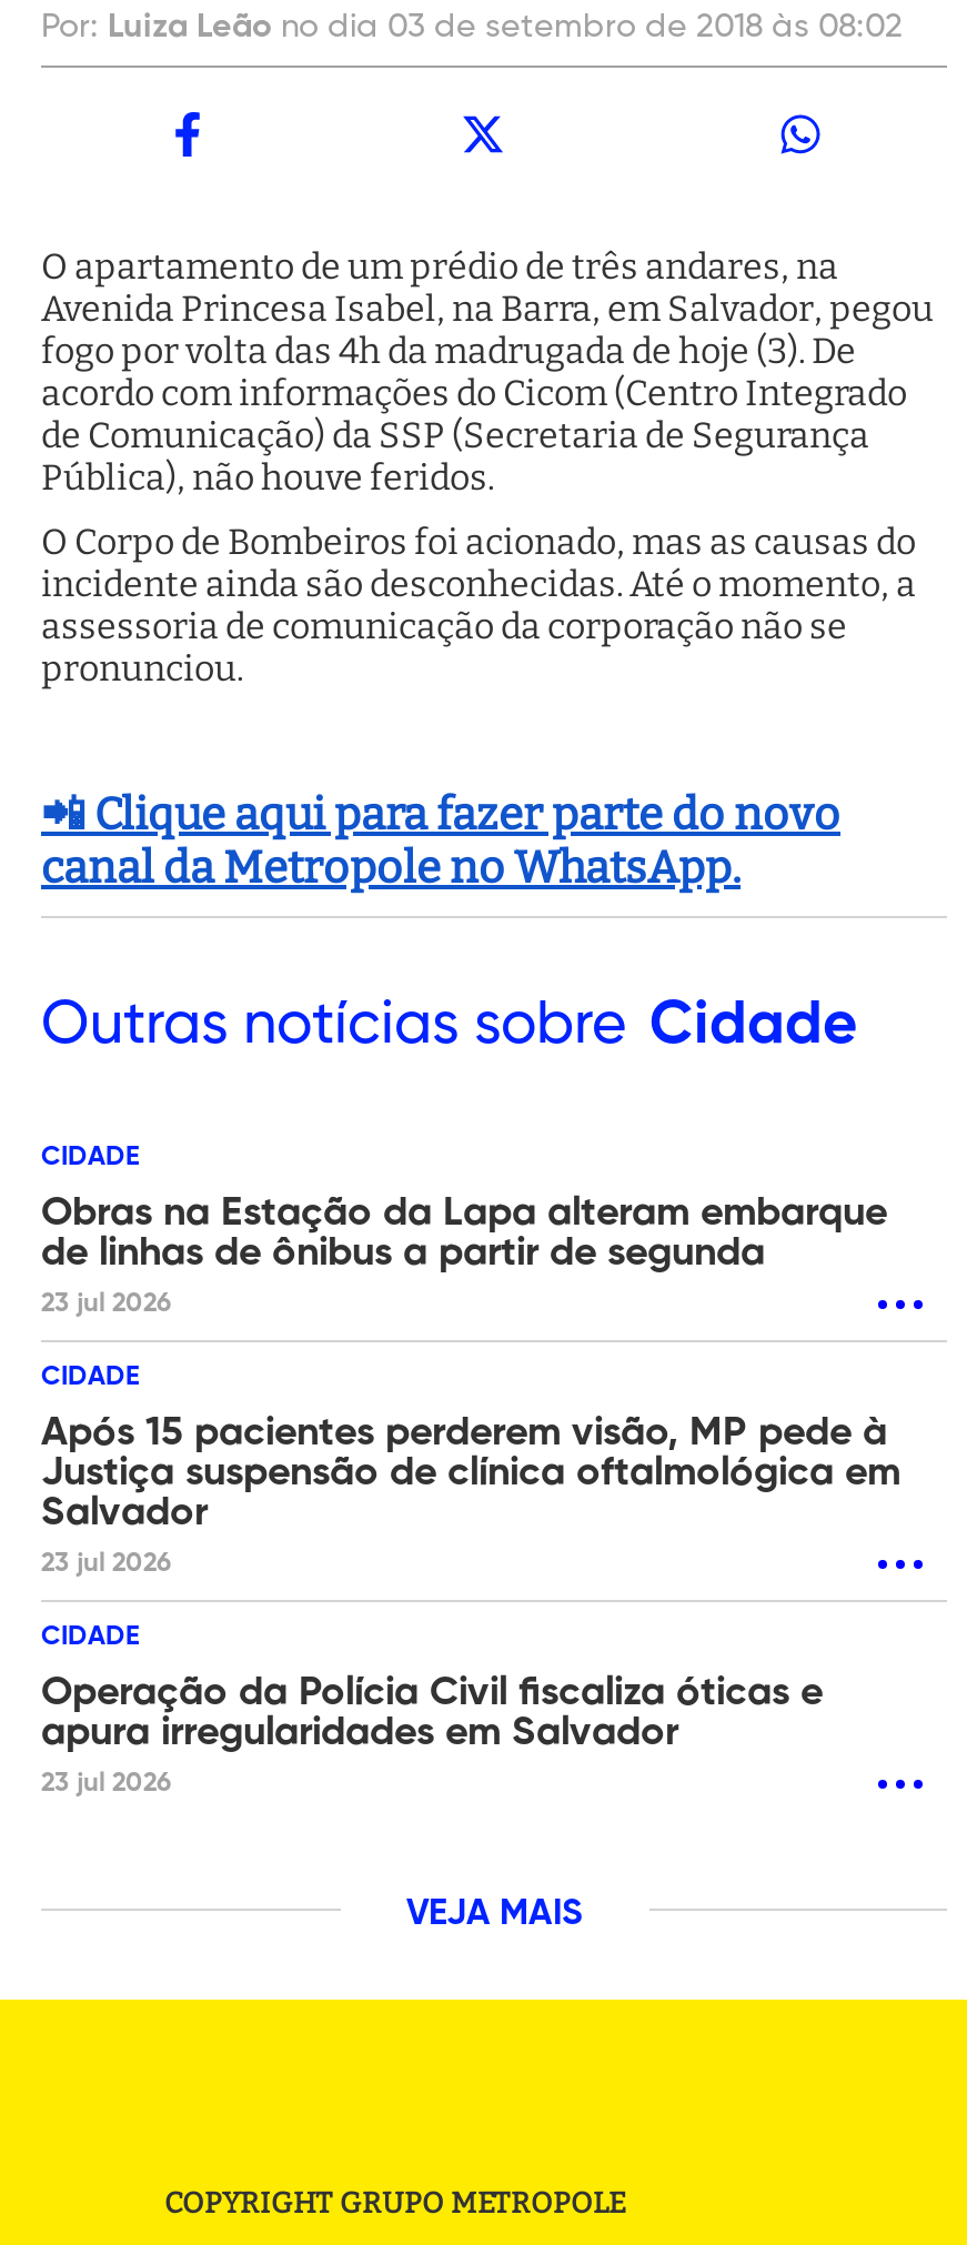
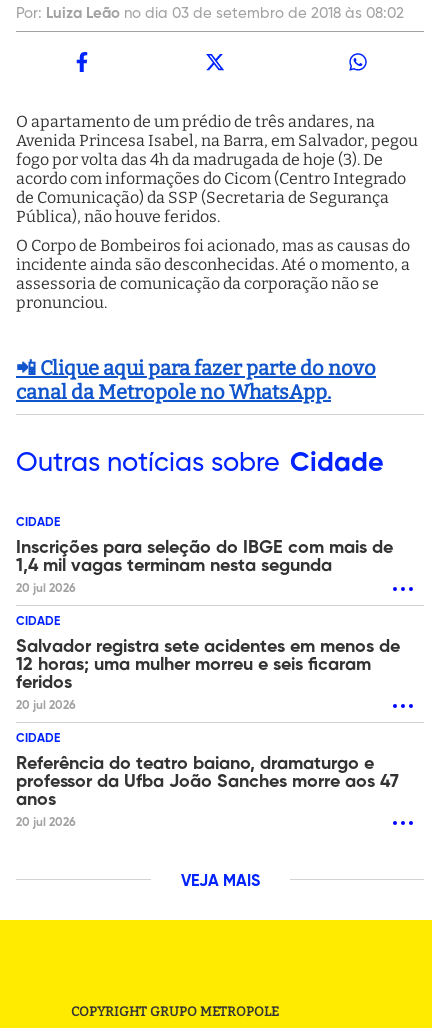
[41,1193,887,1317] Obras na Estação da Lapa alteram embarque | de linhas de ônibus a partir de segunda | 23 jul 2026 -> [16,539,393,595] Inscrições para seleção do IBGE com mais de | 1,4 mil vagas terminam nesta segunda | 20 jul 2026
[41,1413,900,1577] Após 15 pacientes perderem visão, MP pede à | Justiça suspensão de clínica oftalmológica em | Salvador | 23 jul 2026 -> [16,638,400,712] Salvador registra sete acidentes em menos de | 12 horas; uma mulher morreu e seis ficaram | feridos | 20 jul 2026
[41,1673,823,1797] Operação da Polícia Civil fiscaliza óticas e | apura irregularidades em Salvador | 23 jul 2026 -> [16,755,399,829] Referência do teatro baiano, dramaturgo e | professor da Ufba João Sanches morre aos 47 | anos | 20 jul 2026

